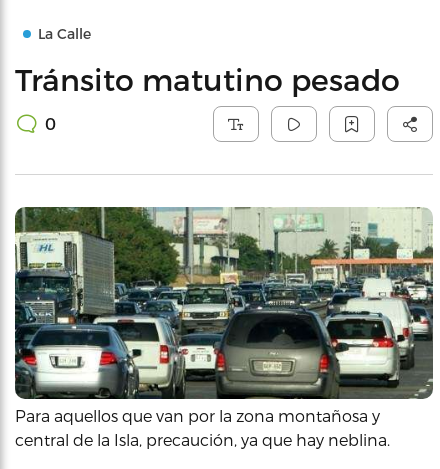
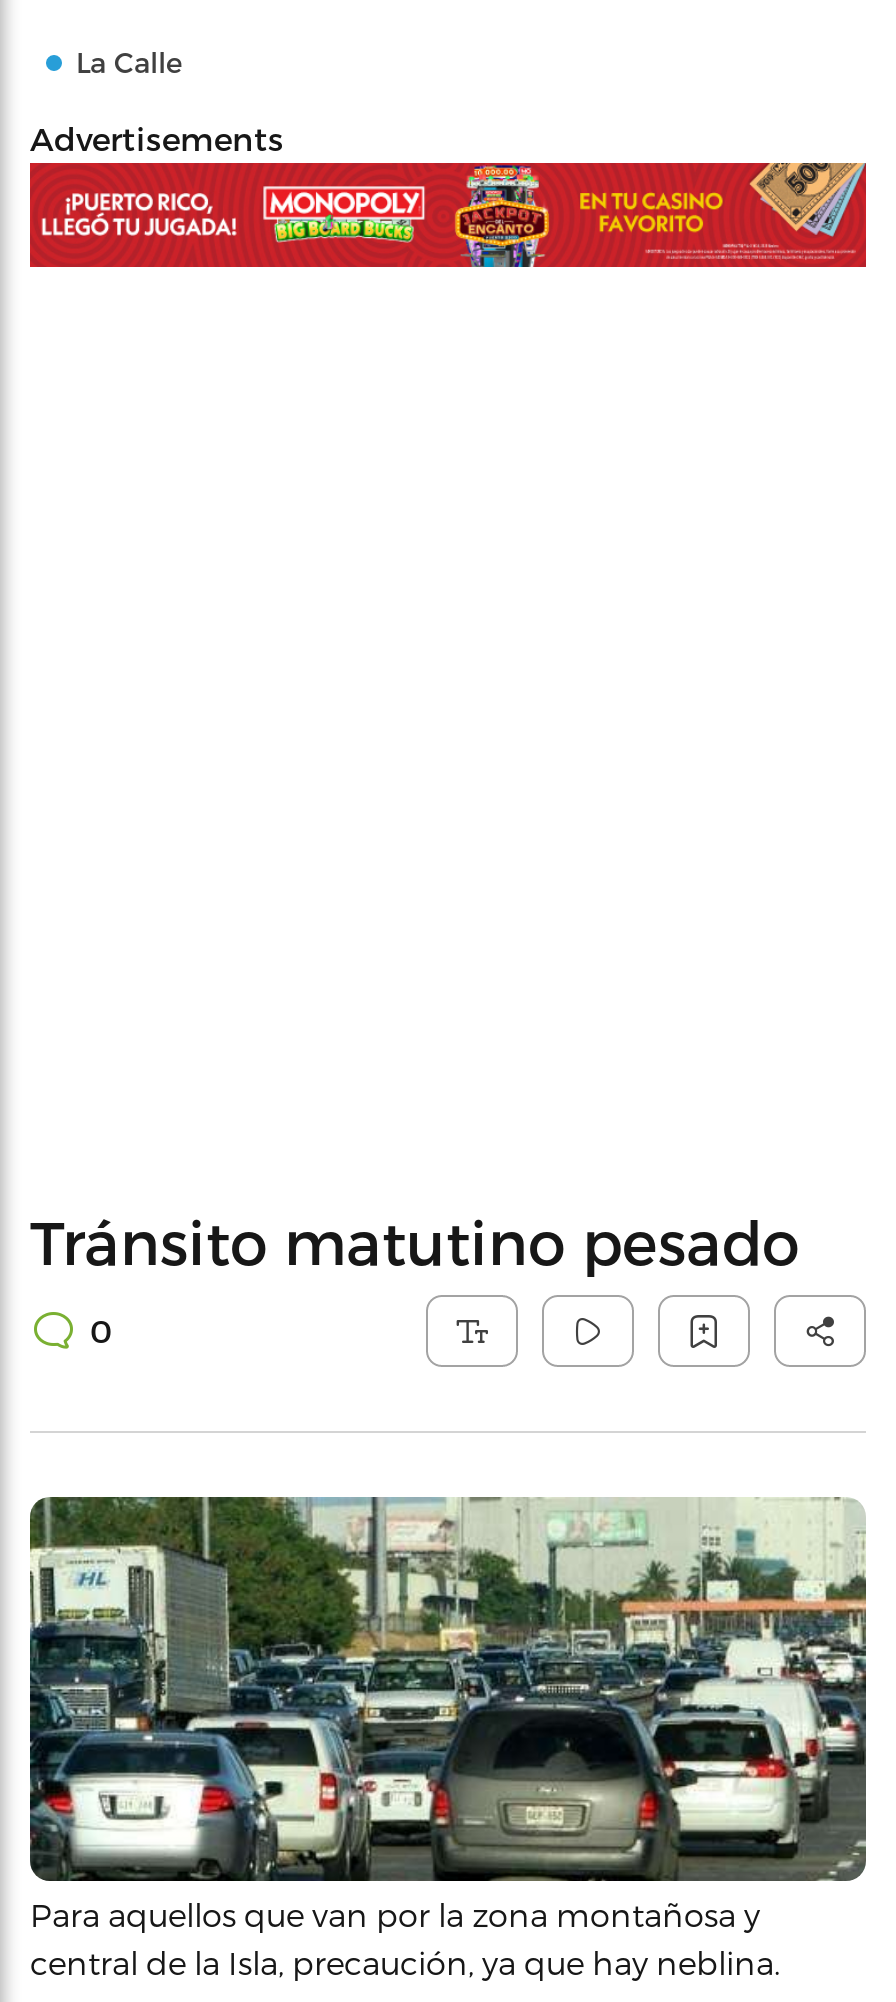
none -> [28,161,868,269] [image]
none -> [30,119,284,157] Advertisements

